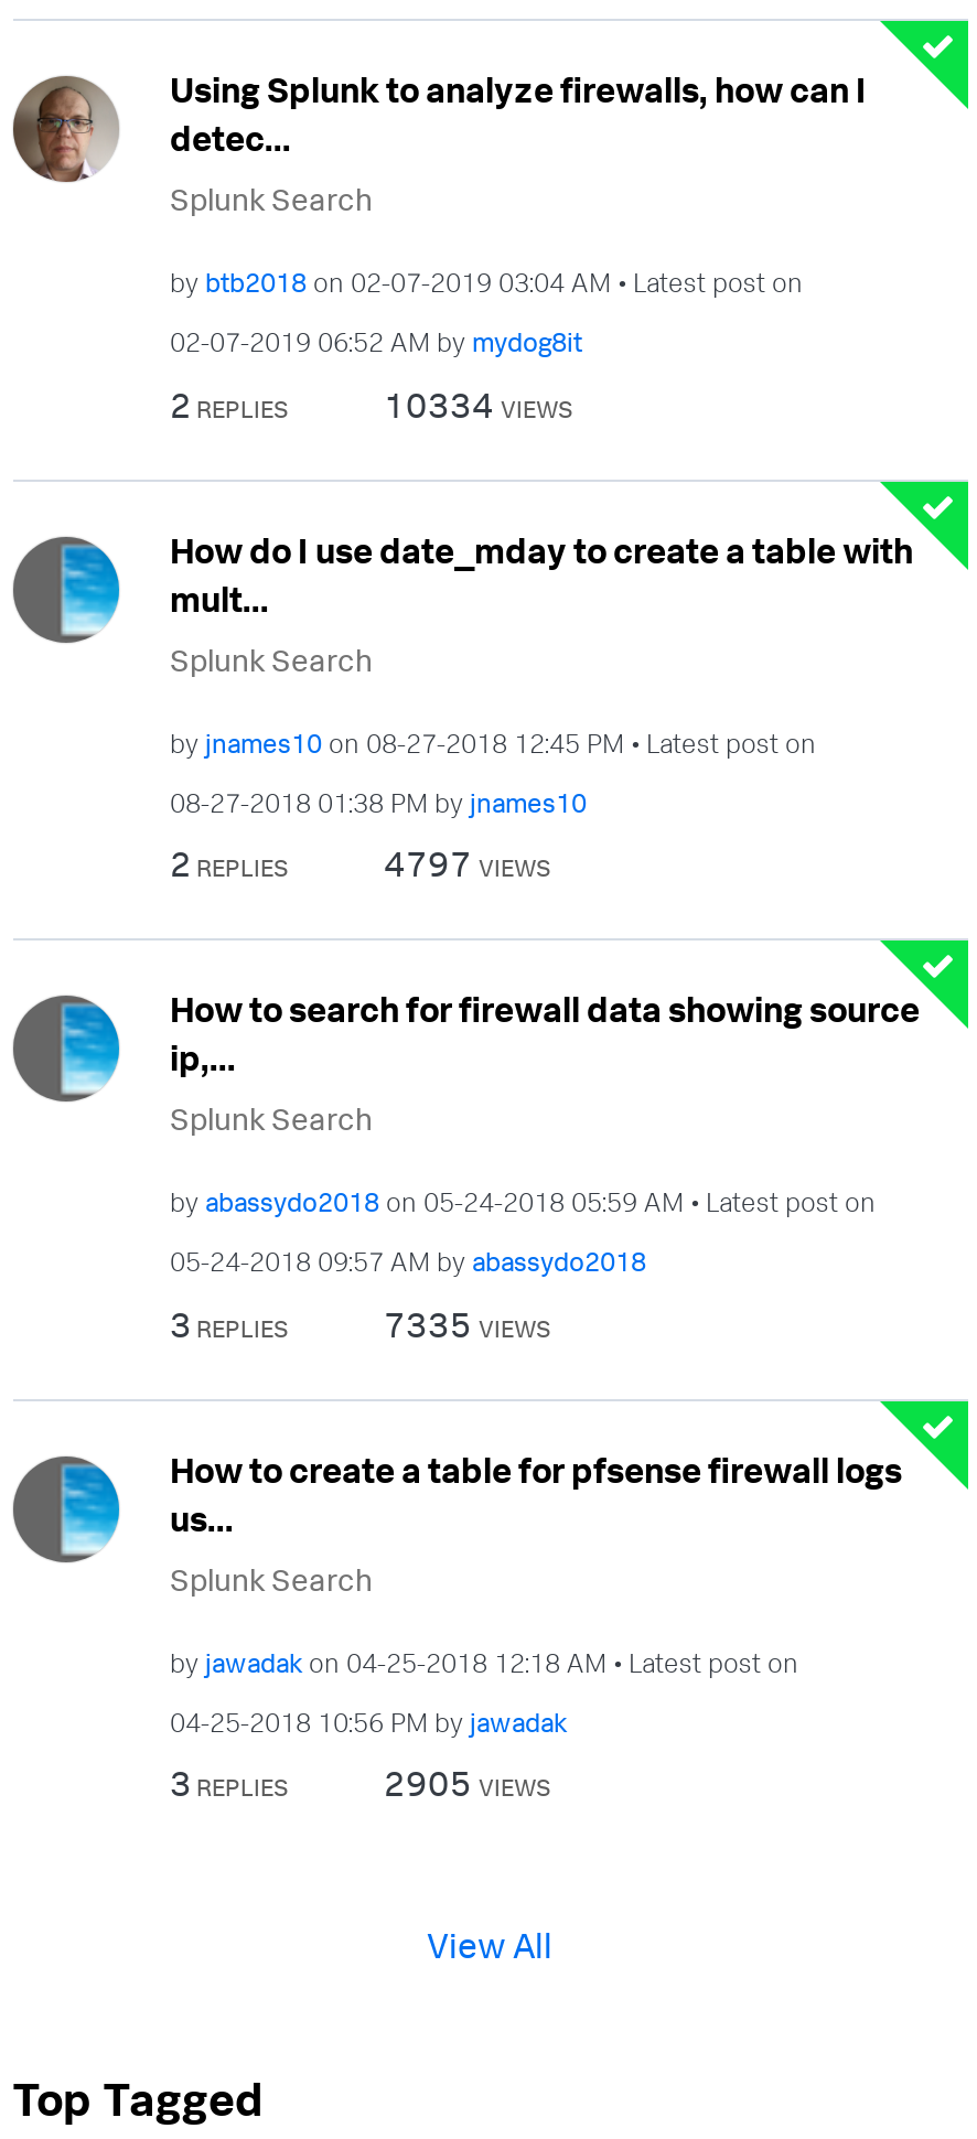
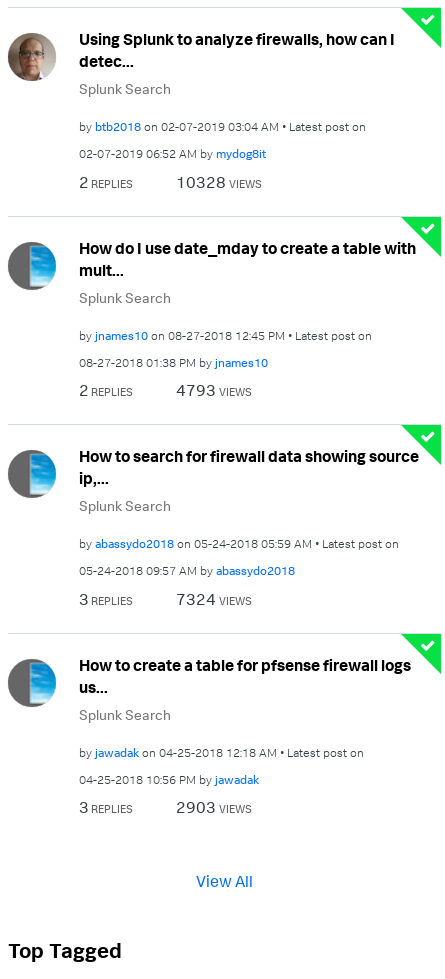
[384,381,573,426] 10334 VIEWS -> [176,171,262,191] 10328 VIEWS
[384,841,551,885] 4797 VIEWS -> [176,380,252,400] 4793 VIEWS
[384,1301,551,1345] 7335 VIEWS -> [176,588,252,608] 7324 VIEWS
[384,1761,551,1805] 2905 VIEWS -> [176,797,252,817] 2903 VIEWS

